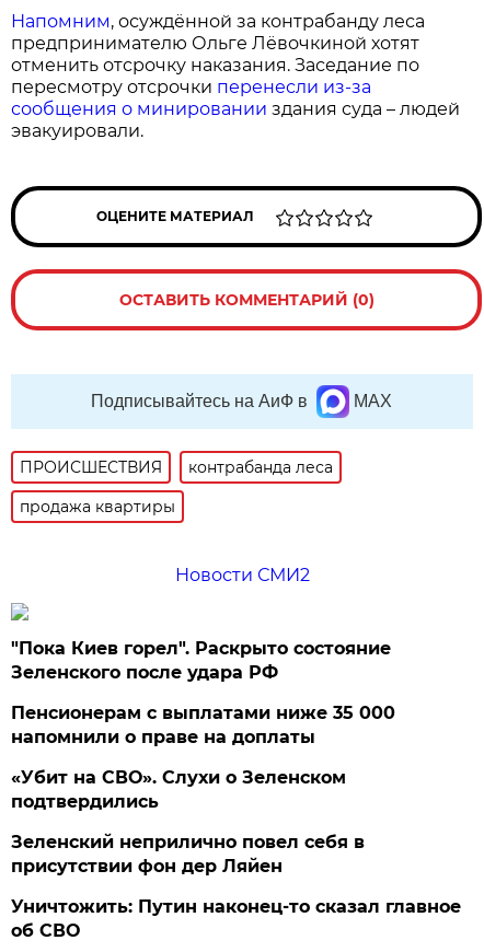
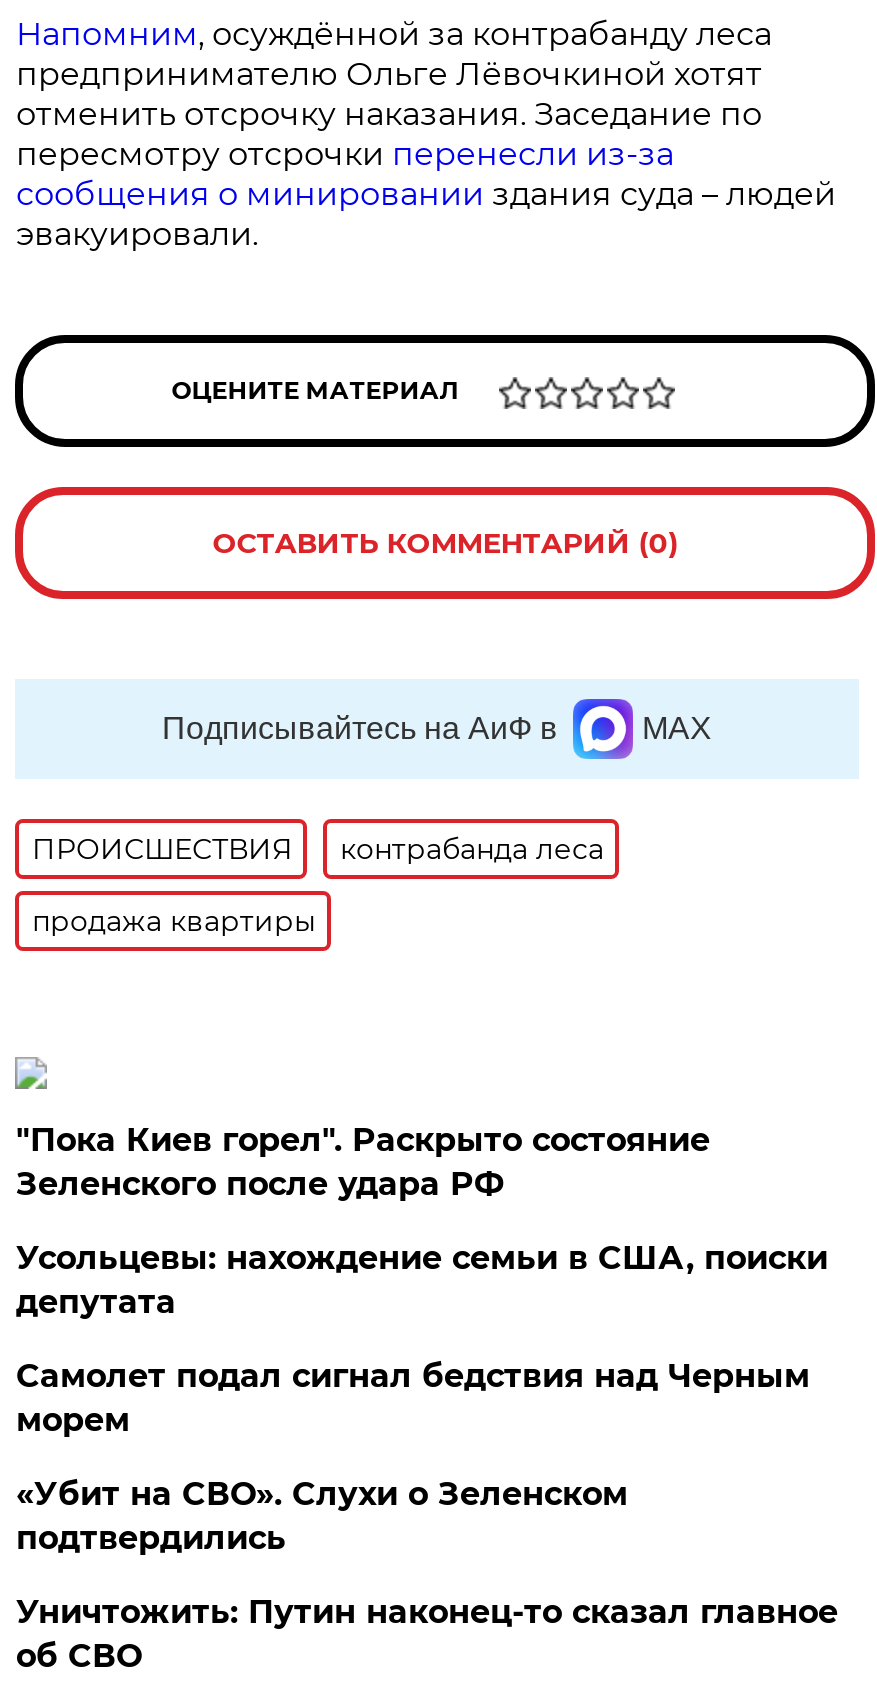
[175,565,310,585] Новости СМИ2 -> none
[11,703,396,747] Пенсионерам с выплатами ниже 35 000 | напомнили о праве на доплаты -> [16,1239,828,1439] Усольцевы: нахождение семьи в США, поиски | депутата | Самолет подал сигнал бедствия над Черным | морем
moved [11,767,346,812] -> [16,1475,628,1557]: «Убит на СВО». Слухи о Зеленском | подтвердились
[11,832,365,876] Зеленский неприлично повел cебя в | присутствии фон дер Ляйен -> none

